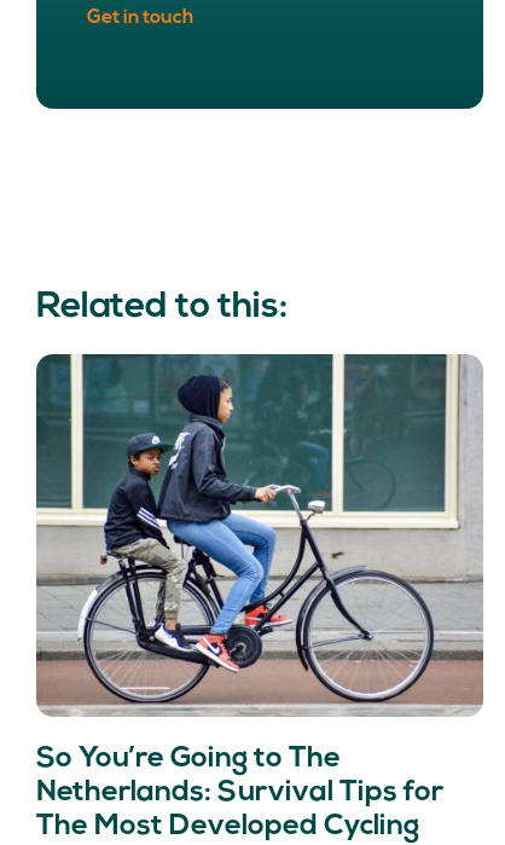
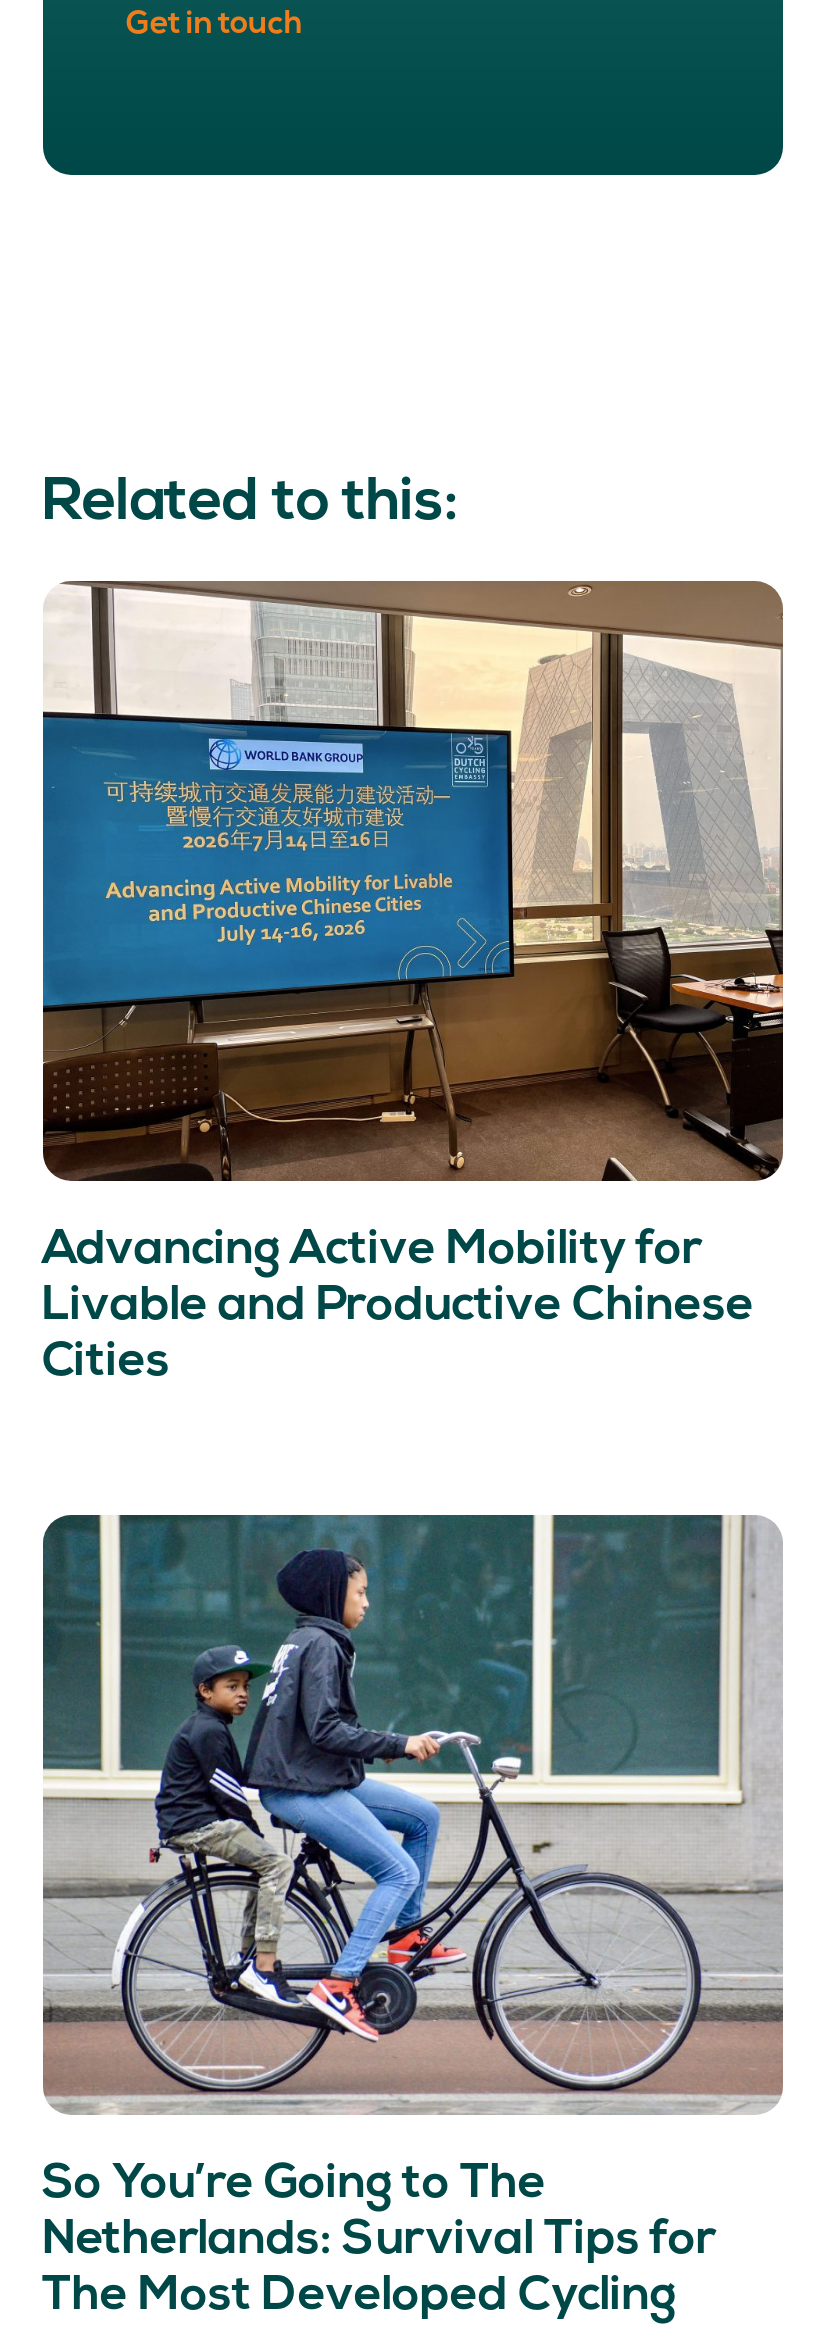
none -> [42,579,785,1387] [image] | Advancing Active Mobility for | Livable and Productive Chinese | Cities

